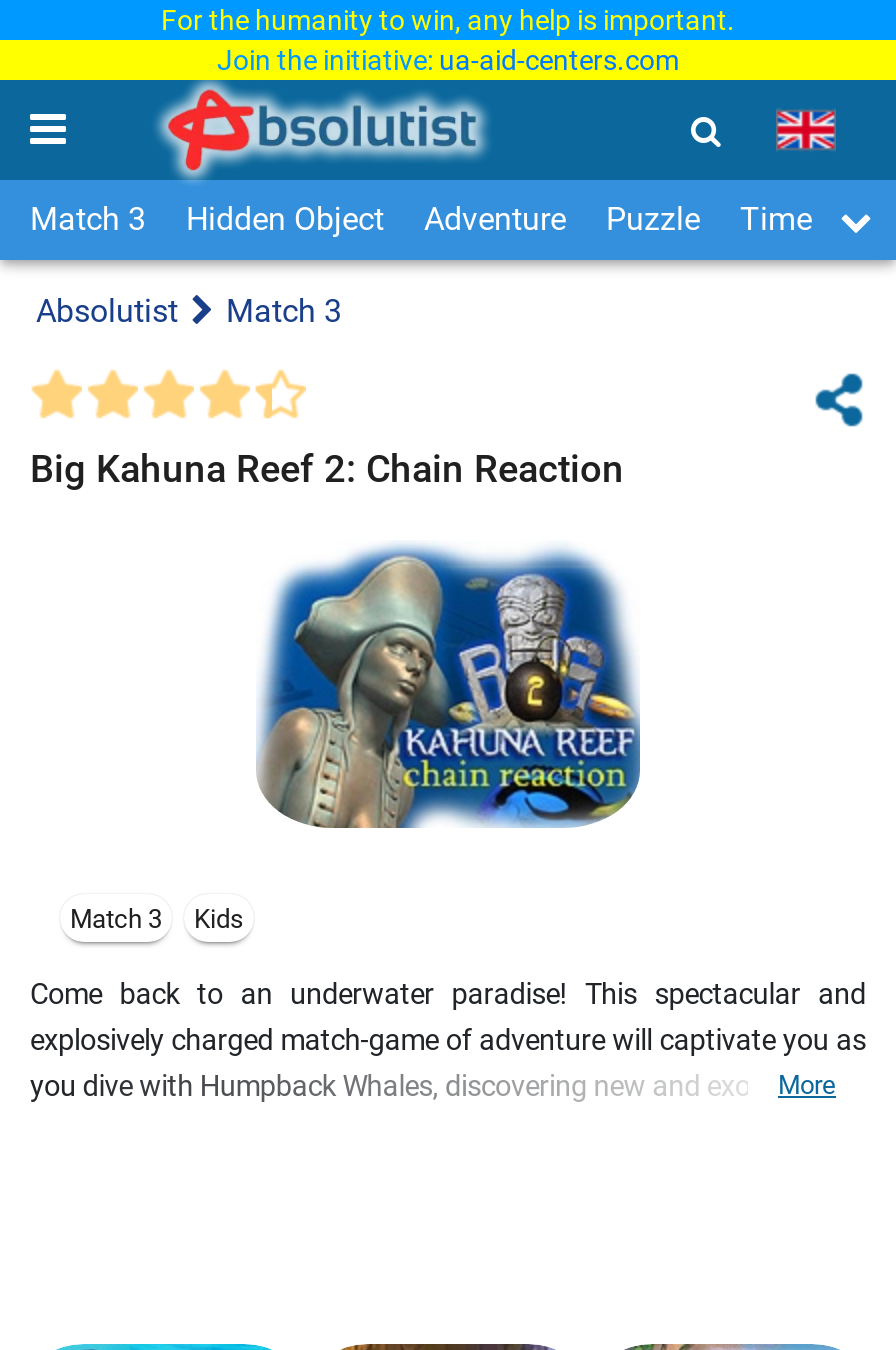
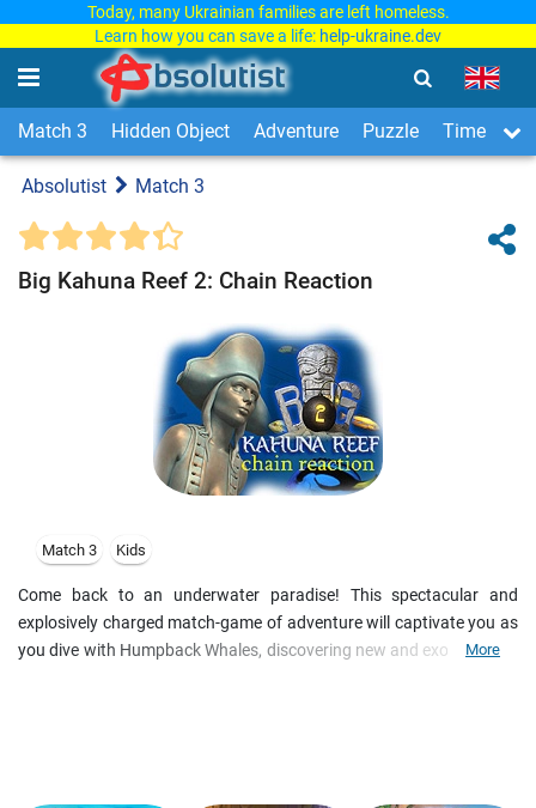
[161,4,735,76] For the humanity to win, any help is important. | Join the initiative: ua-aid-centers.com -> [87,2,449,45] Today, many Ukrainian families are left homeless. | Learn how you can save a life: help-ukraine.dev

